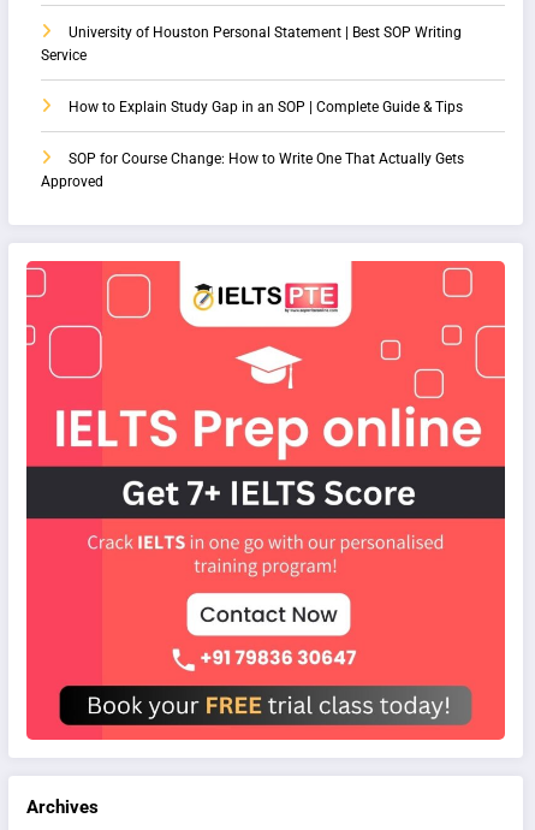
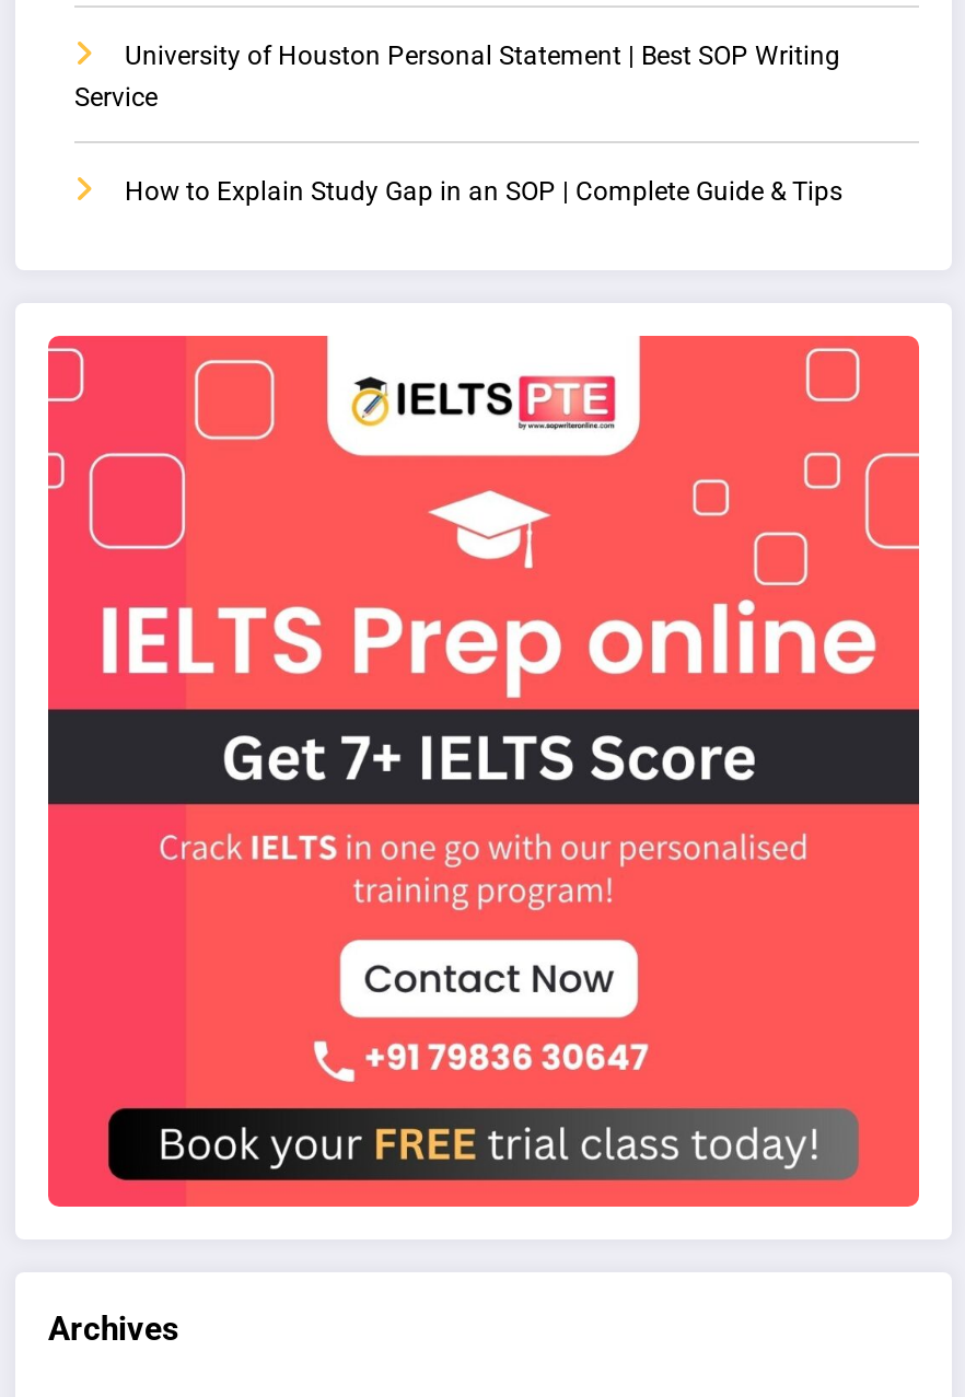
[41,150,464,189] SOP for Course Change: How to Write One That Actually Gets | Approved -> none

